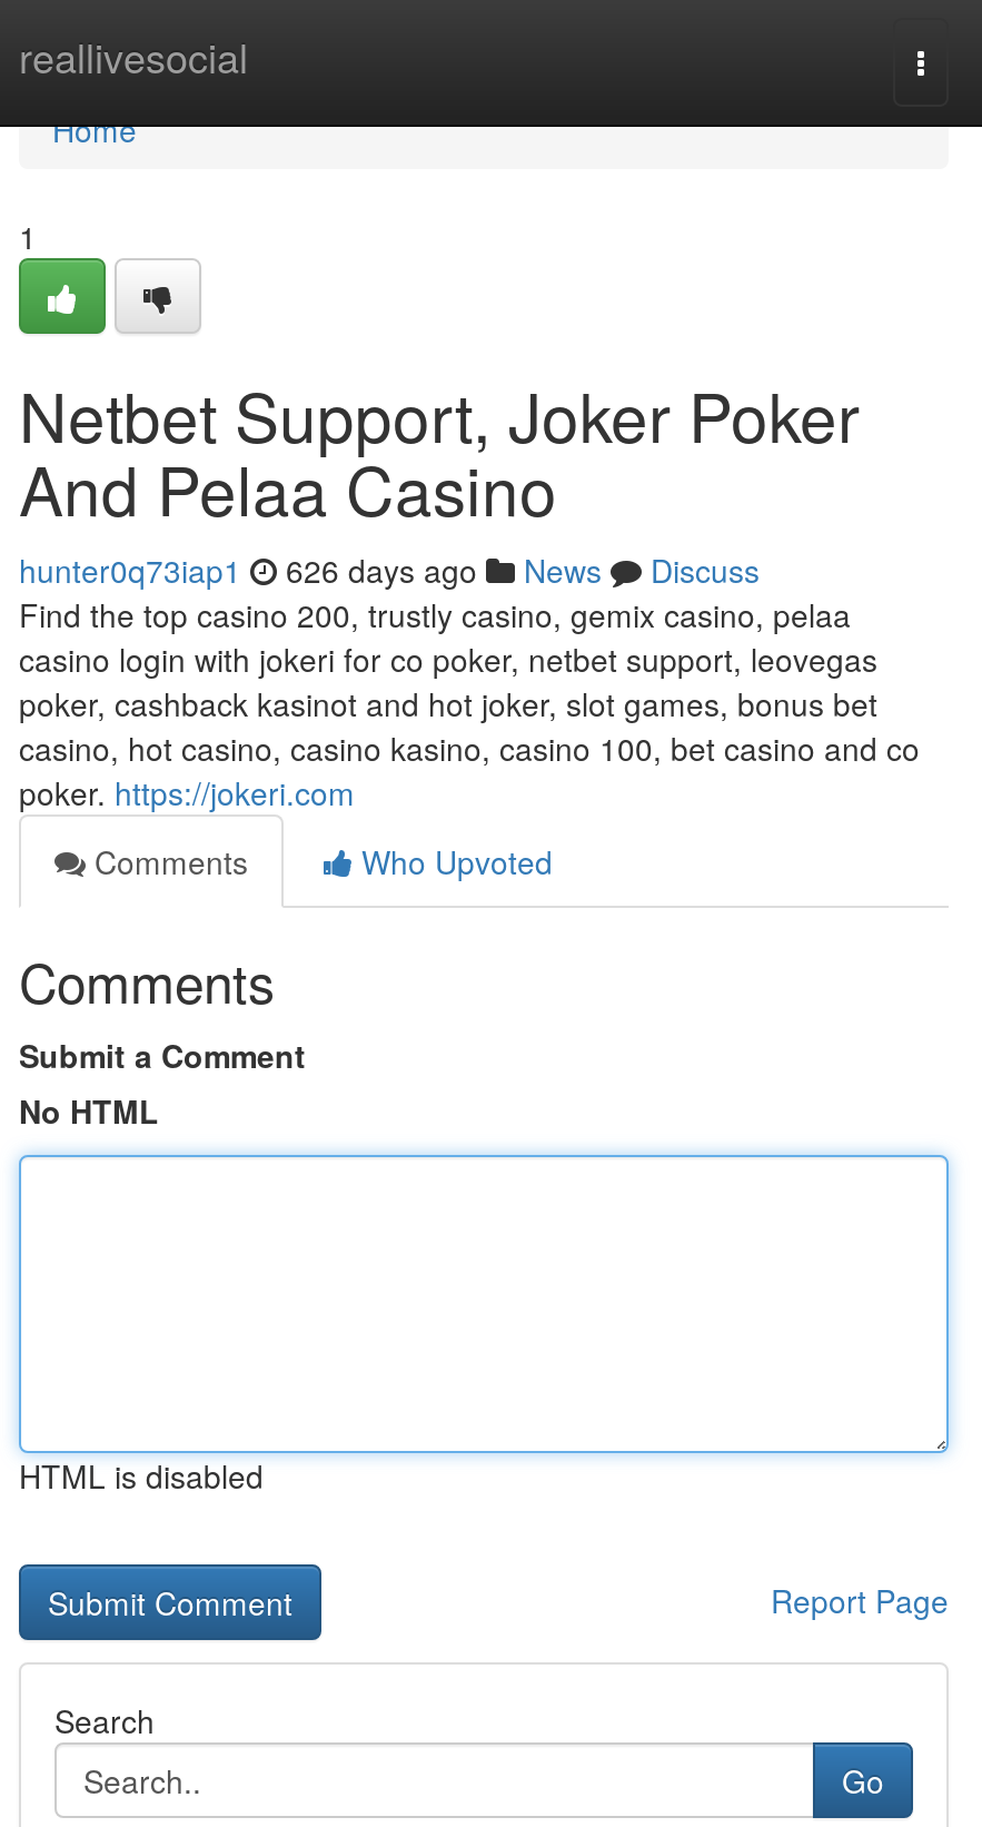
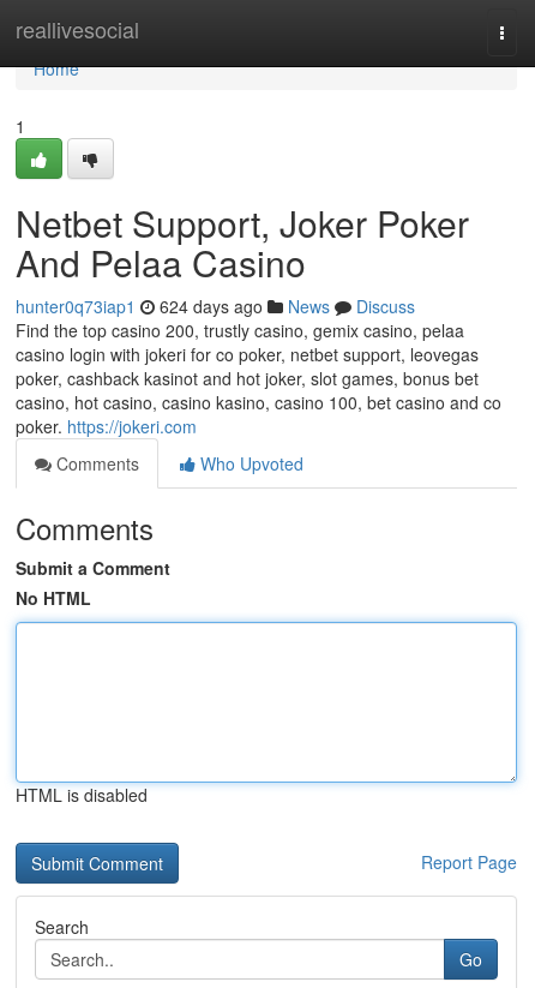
[19,547,760,592] hunter0q73iap1 626 days ago News Discuss -> [16,294,415,318] hunter0q73iap1 624 days ago News Discuss

